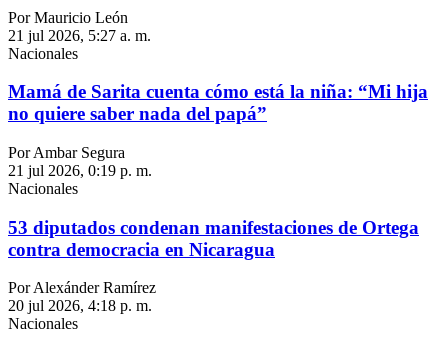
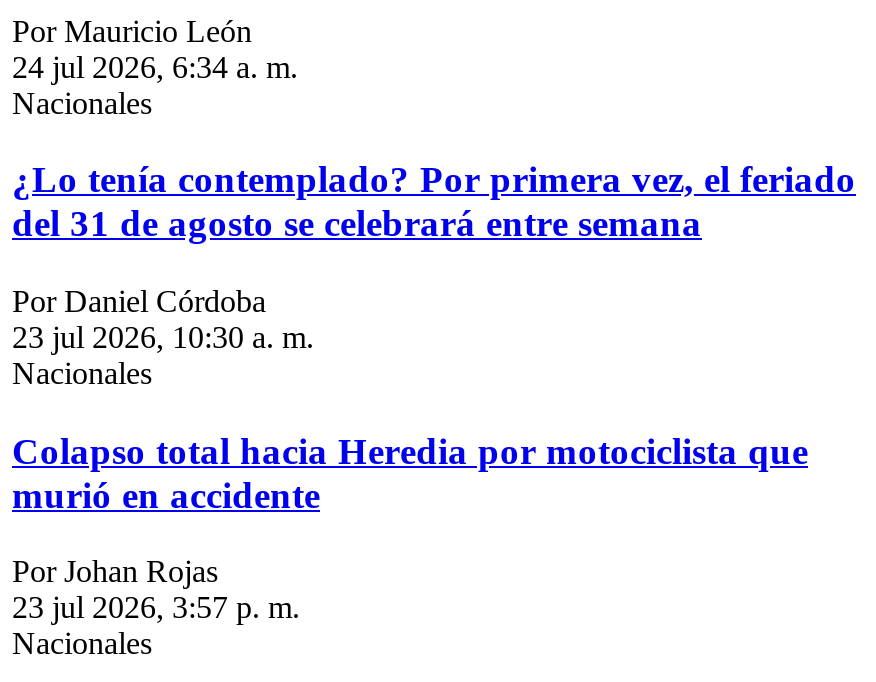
[8,27,151,44] 21 jul 2026, 5:27 a. m. -> [12,49,298,83] 24 jul 2026, 6:34 a. m.
[8,81,428,124] Mamá de Sarita cuenta cómo está la niña: “Mi hija | no quiere saber nada del papá” -> [12,159,856,245] ¿Lo tenía contemplado? Por primera vez, el feriado | del 31 de agosto se celebrará entre semana
[8,144,152,179] Por Ambar Segura | 21 jul 2026, 0:19 p. m. -> [12,284,314,354] Por Daniel Córdoba | 23 jul 2026, 10:30 a. m.
[8,217,419,260] 53 diputados condenan manifestaciones de Ortega | contra democracia en Nicaragua -> [12,430,808,516] Colapso total hacia Heredia por motociclista que | murió en accidente
[8,279,156,314] Por Alexánder Ramírez | 20 jul 2026, 4:18 p. m. -> [12,555,300,625] Por Johan Rojas | 23 jul 2026, 3:57 p. m.

